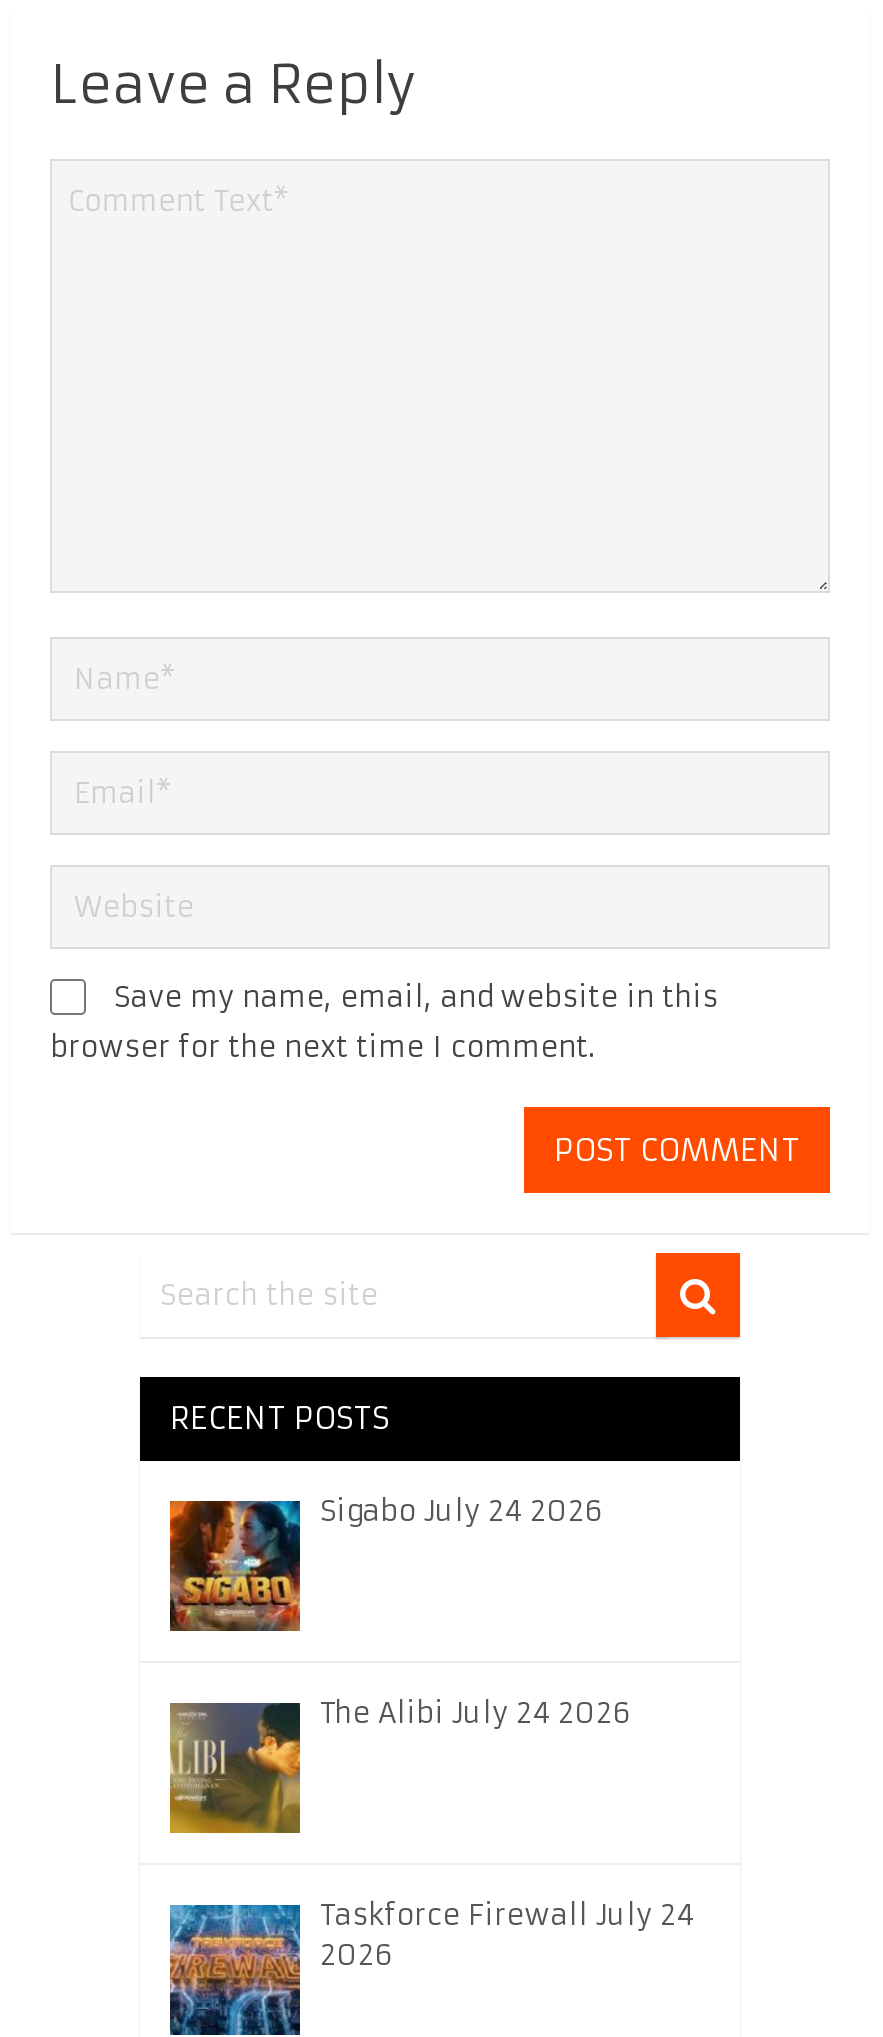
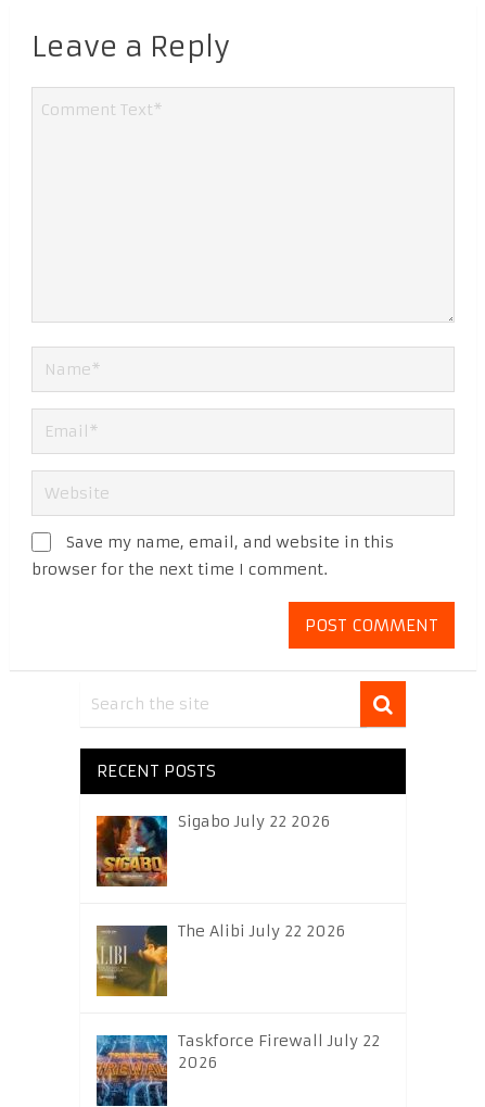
[320,1494,602,1530] Sigabo July 24 2026 -> [178,812,330,831] Sigabo July 22 2026
[320,1696,630,1732] The Alibi July 24 2026 -> [178,922,345,941] The Alibi July 22 2026
[320,1898,694,1934] Taskforce Firewall July 24 -> [178,1031,380,1051] Taskforce Firewall July 22

